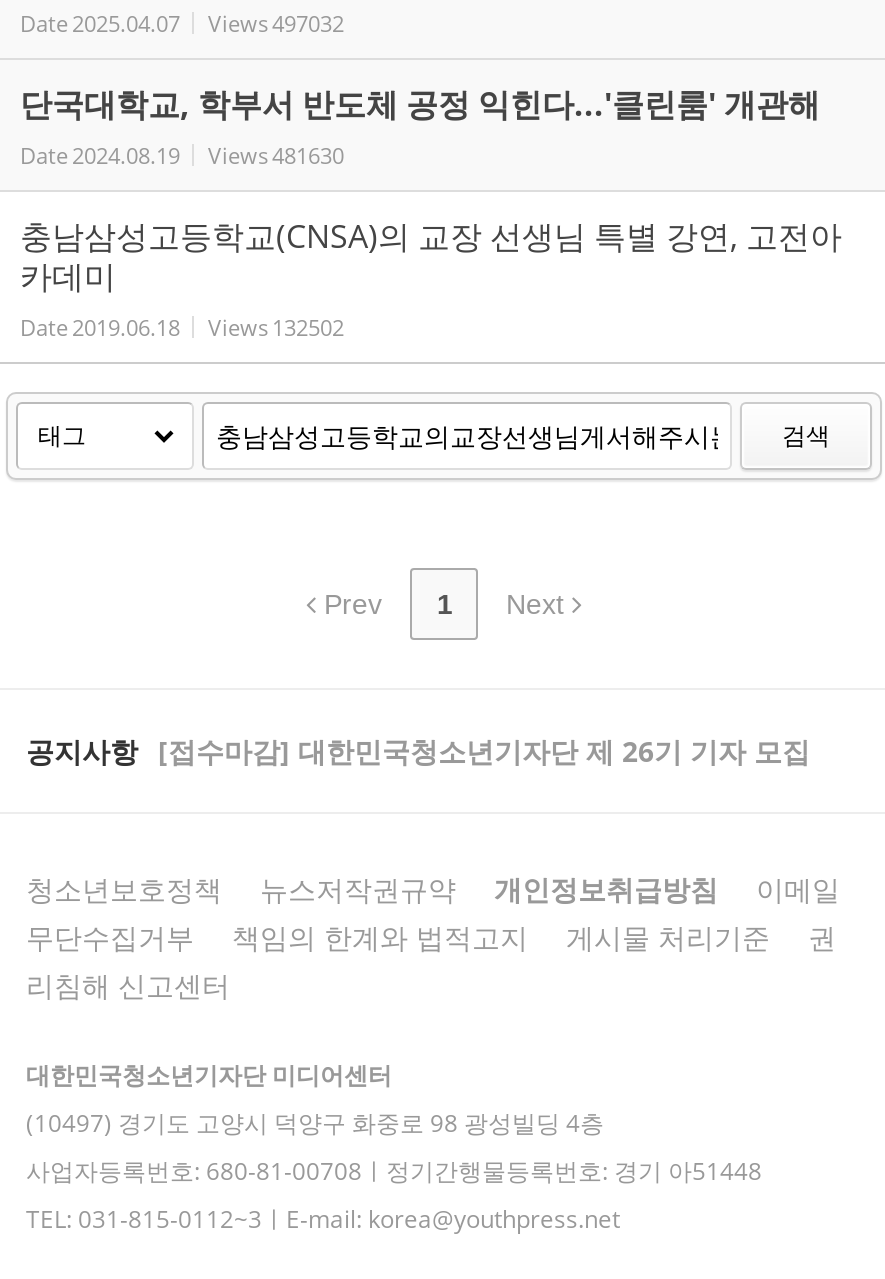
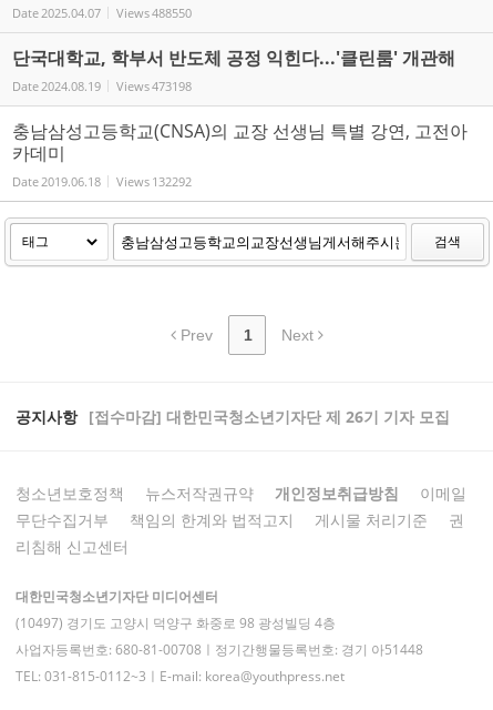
[20,8,344,38] Date 2025.04.07 Views 497032 -> [12,4,192,21] Date 2025.04.07 Views 488550
[20,140,344,170] Date 2024.08.19 Views 481630 -> [12,78,192,94] Date 2024.08.19 Views 473198
[20,312,344,342] Date 2019.06.18 Views 132502 -> [12,173,192,190] Date 2019.06.18 Views 132292

